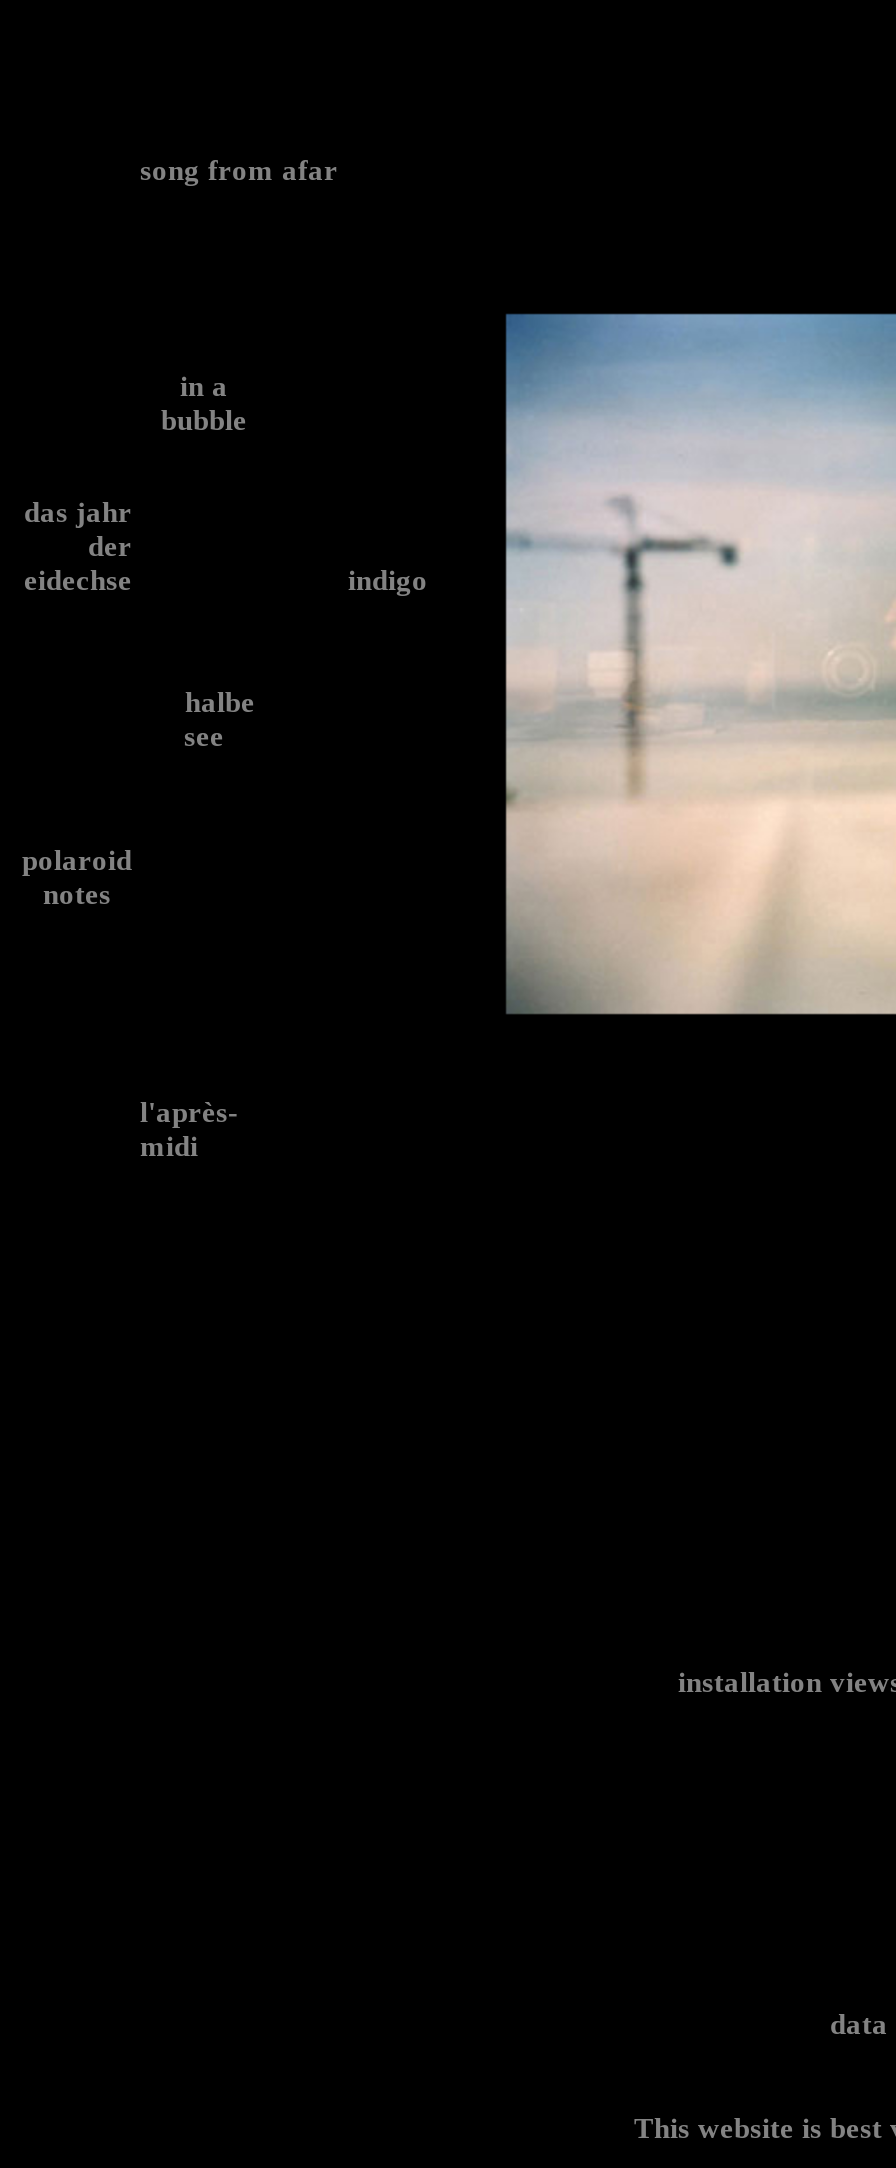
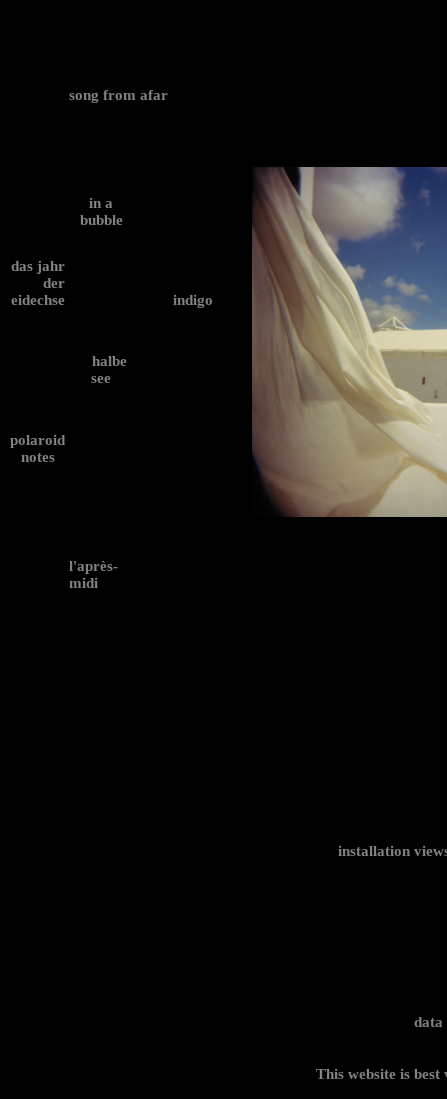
[504,312,890,1016] [image] -> [252,166,444,518] [image]

